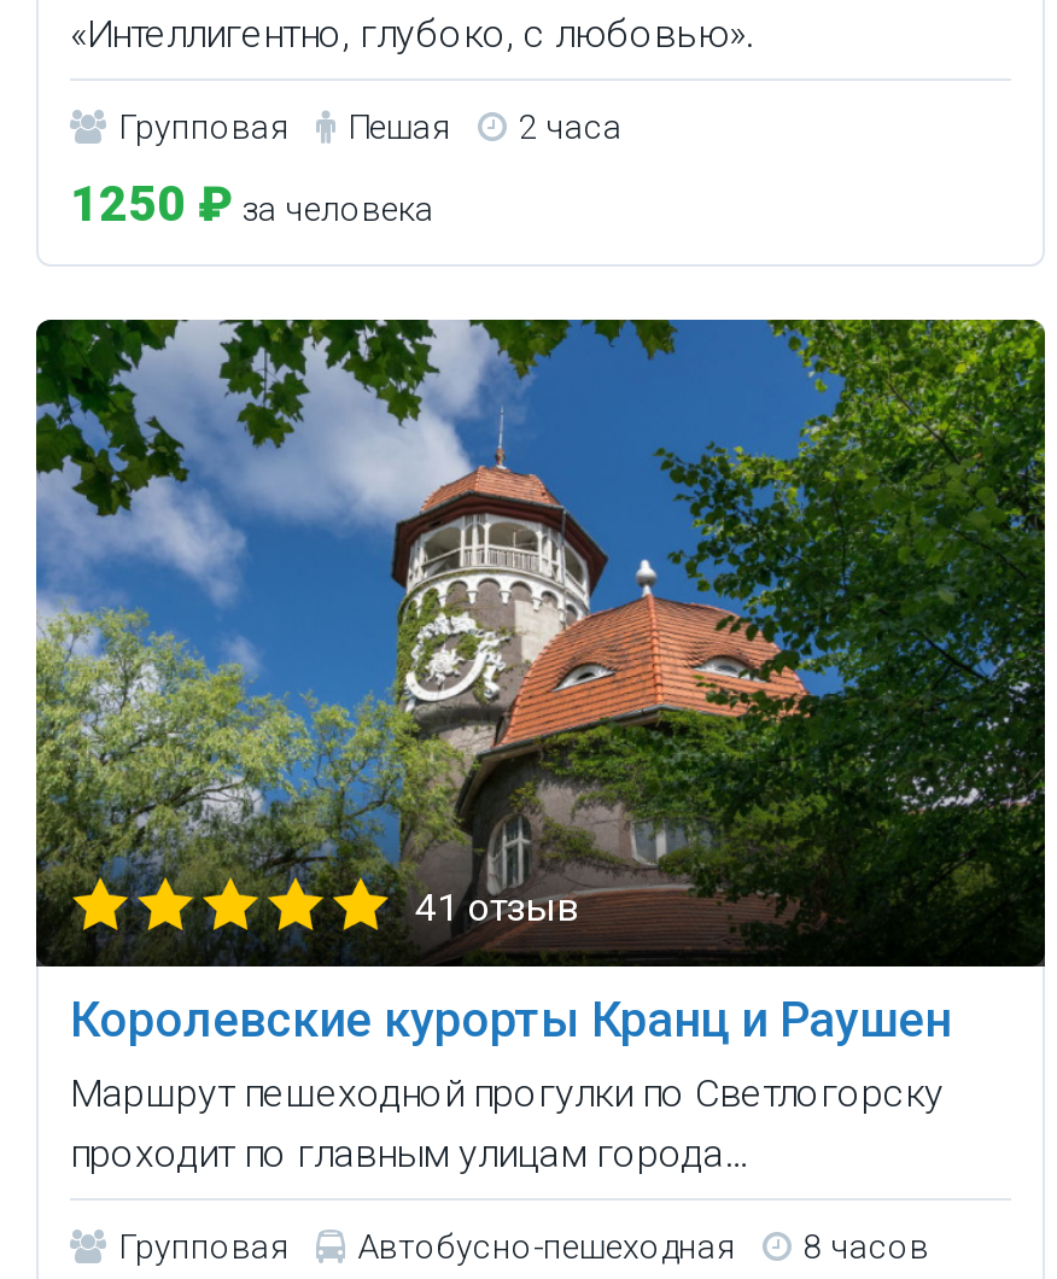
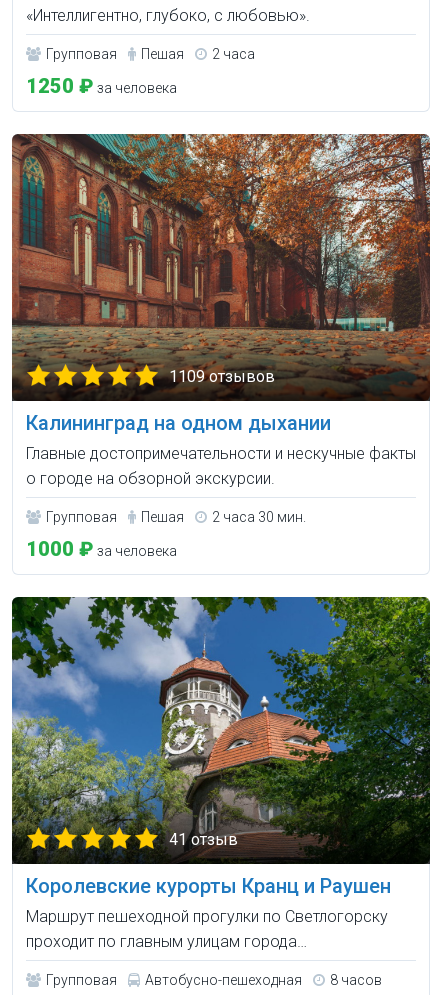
none -> [11,133,431,561] [image] | 1109 отзывов | Калининград на одном дыхании | Главные достопримечательности и нескучные факты | о городе на обзорной экскурсии. | Групповая | Пешая | 2 часа 30 мин. | 1000 ₽ за человека

